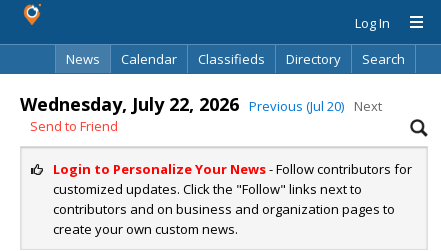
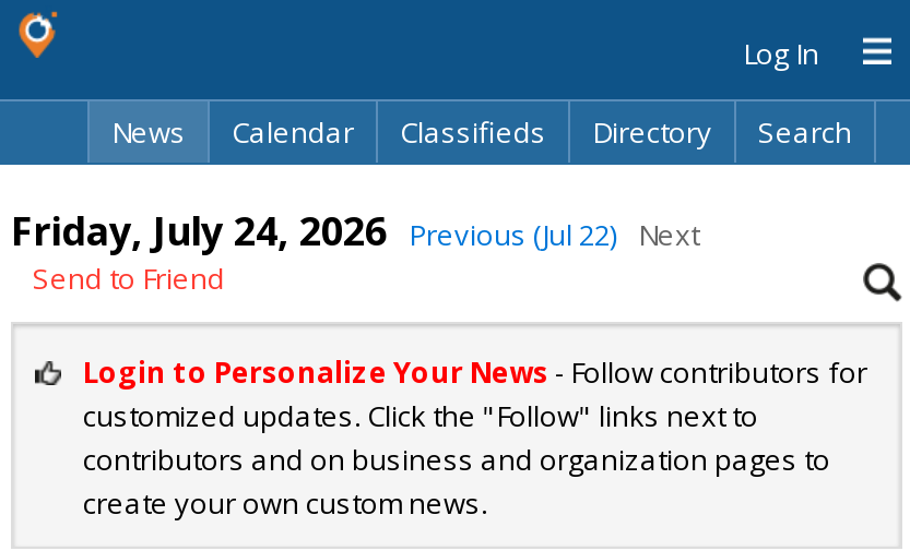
[20,92,382,116] Wednesday, July 22, 2026 Previous (Jul 20) Next -> [11,204,699,256] Friday, July 24, 2026 Previous (Jul 22) Next

